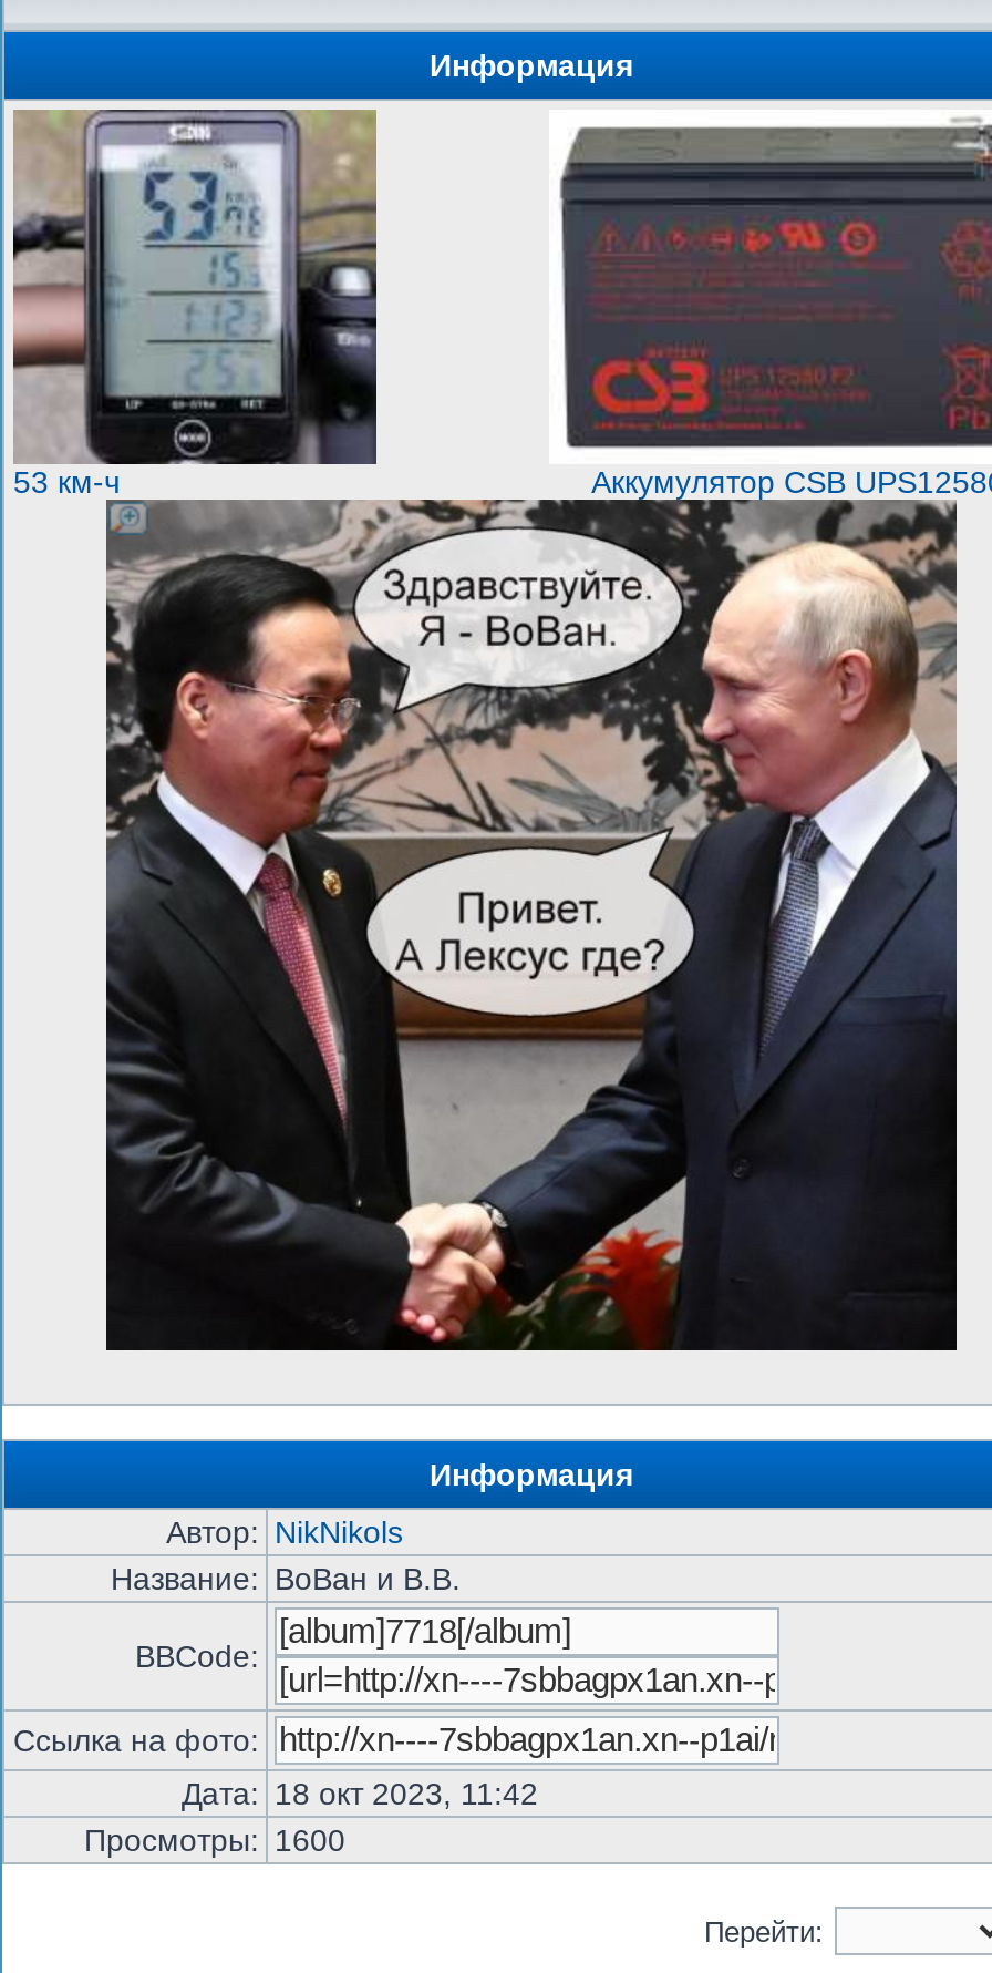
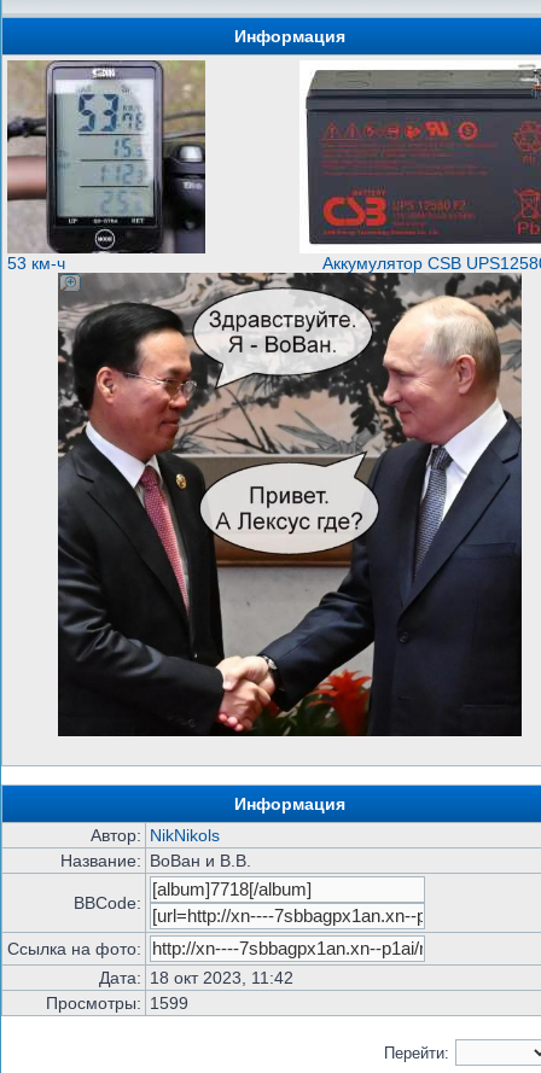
[84,1822,345,1858] Просмотры: 1600 -> [46,993,188,1013] Просмотры: 1599

